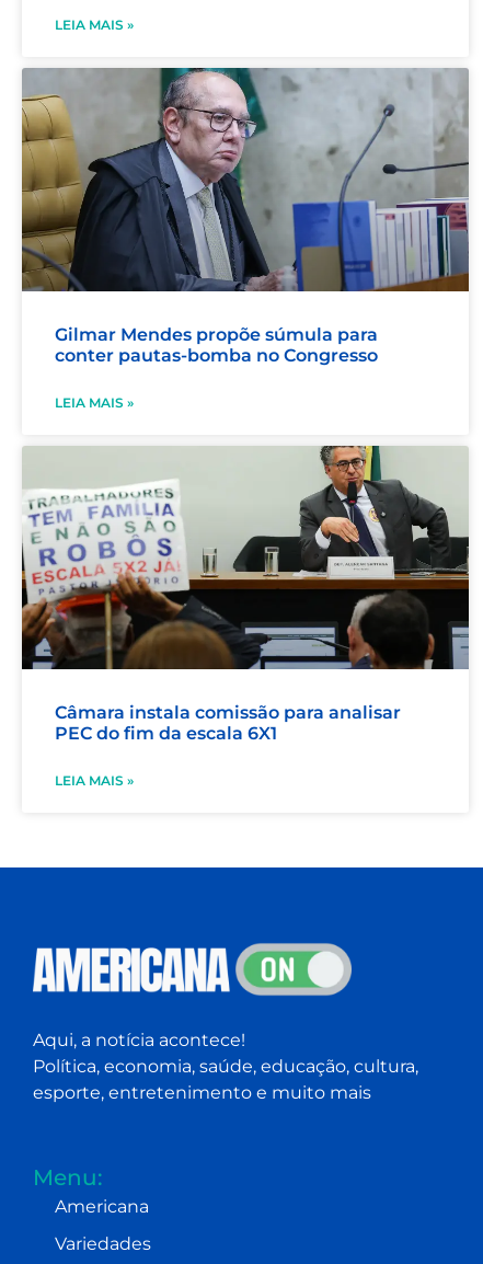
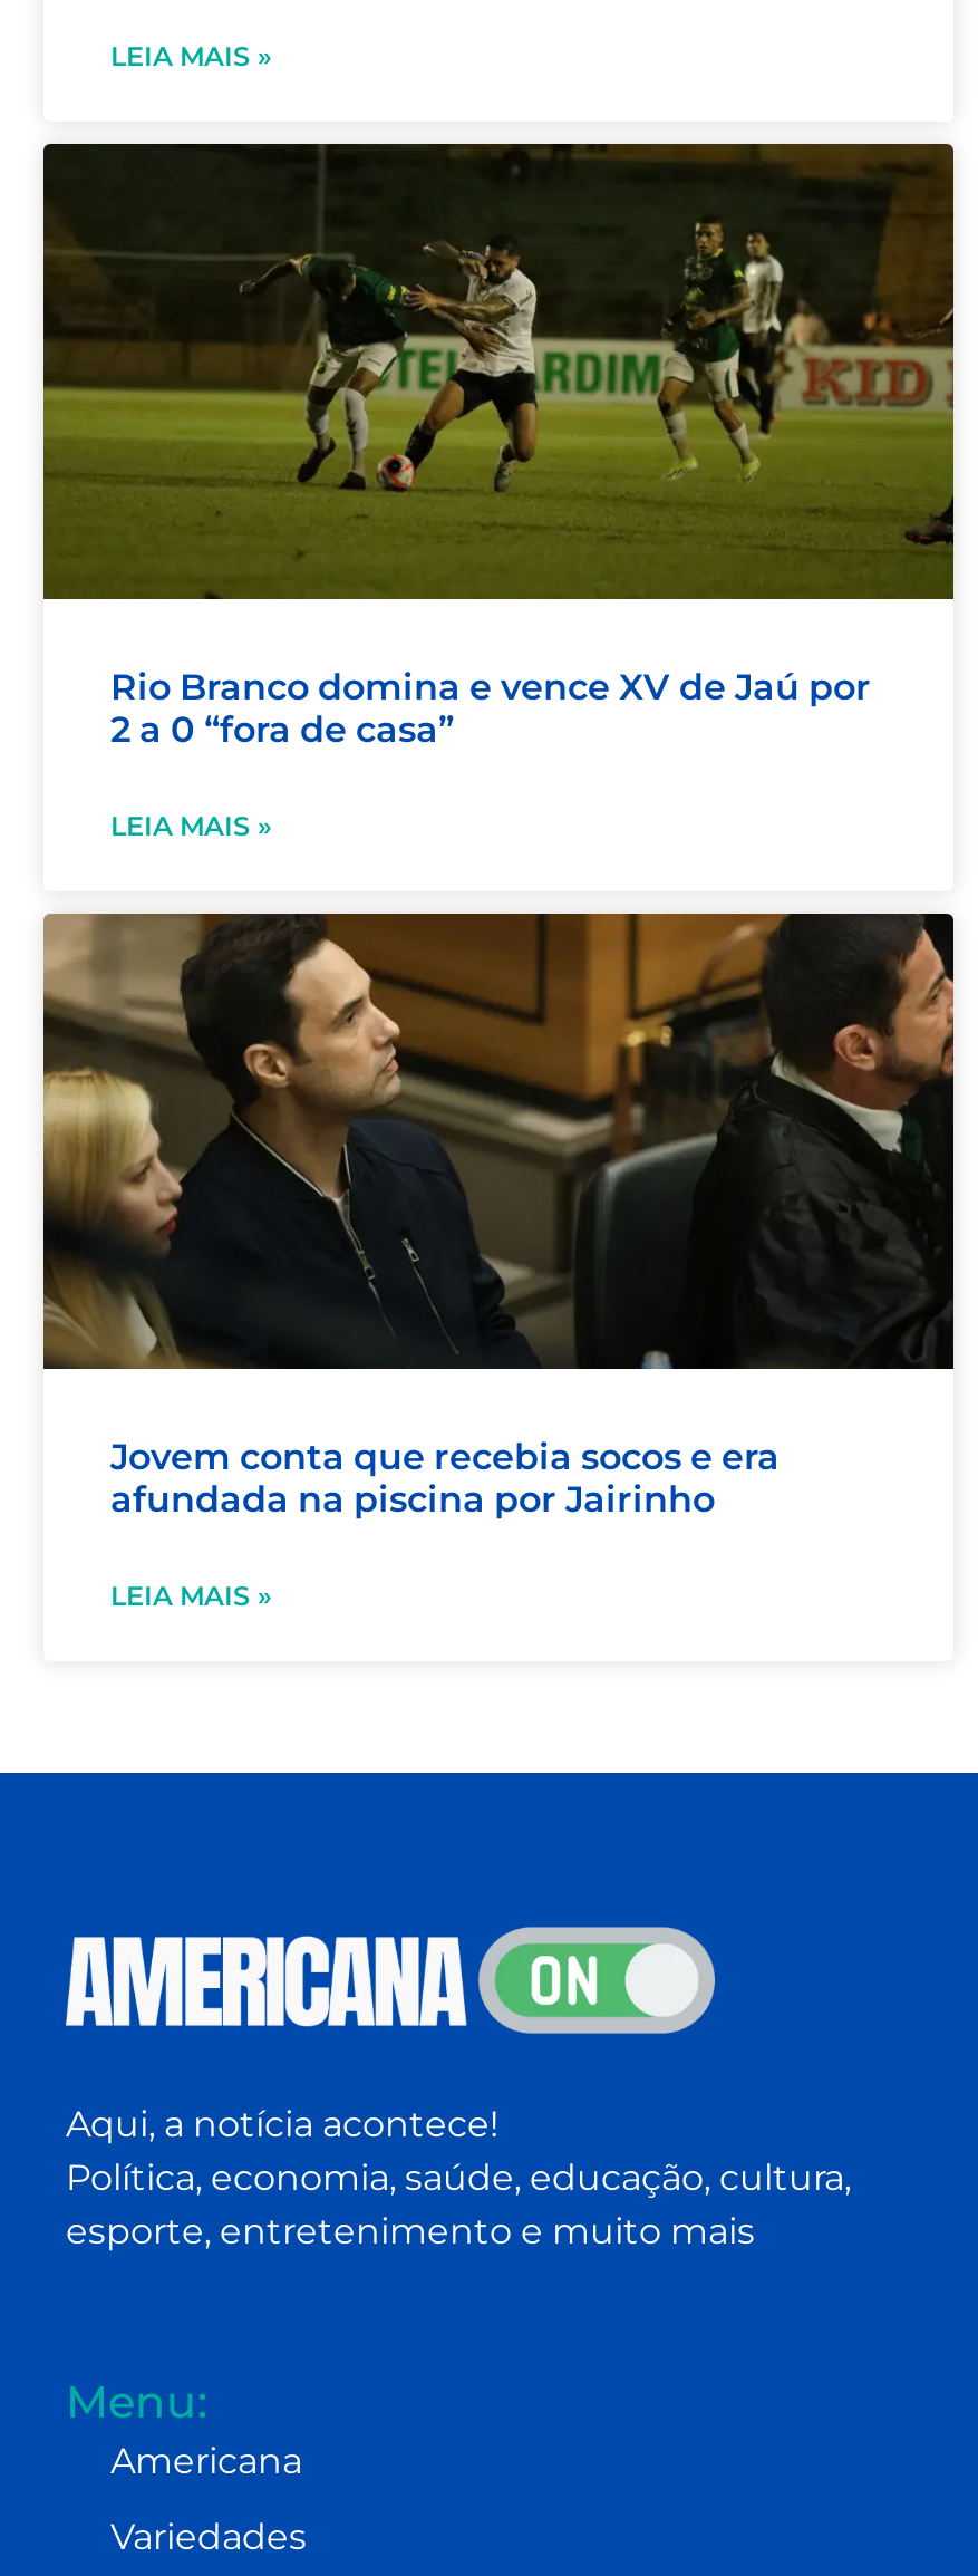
[21,67,470,366] [image] | Gilmar Mendes propõe súmula para | conter pautas-bomba no Congresso -> [41,142,956,751] [image] | Rio Branco domina e vence XV de Jaú por | 2 a 0 “fora de casa”
[21,445,470,744] [image] | Câmara instala comissão para analisar | PEC do fim da escala 6X1 -> [41,911,956,1521] [image] | Jovem conta que recebia socos e era | afundada na piscina por Jairinho

